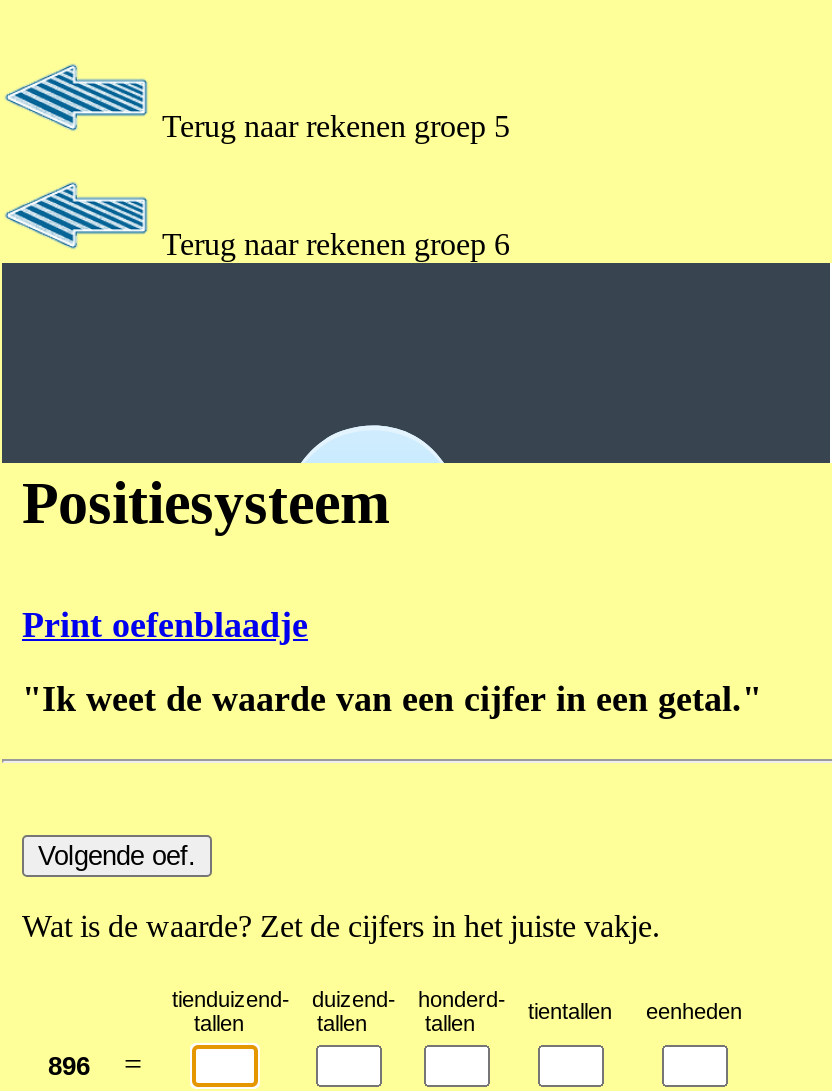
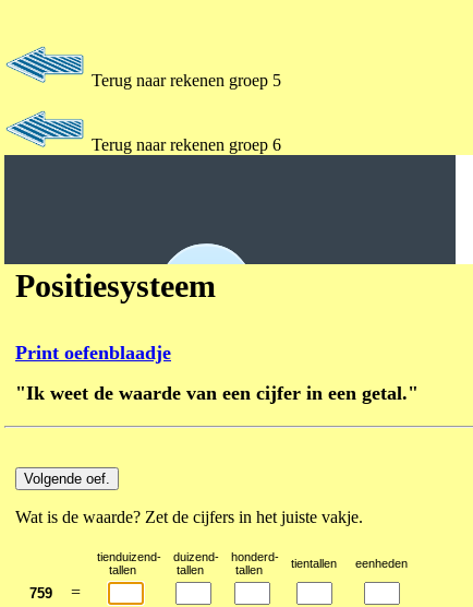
[48,1051,90,1081] 896 -> [29,585,52,602] 759

